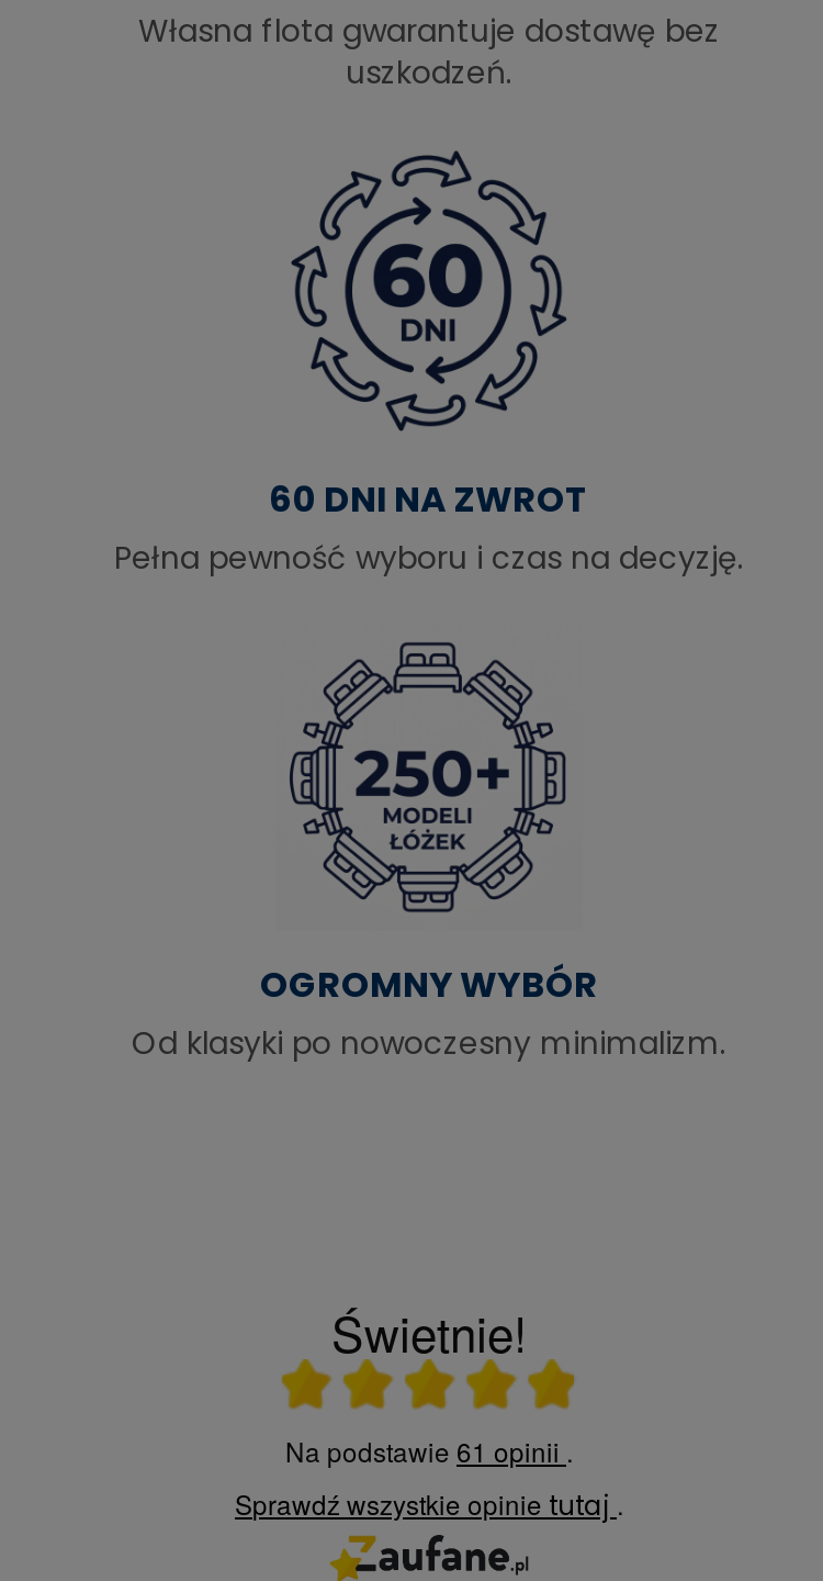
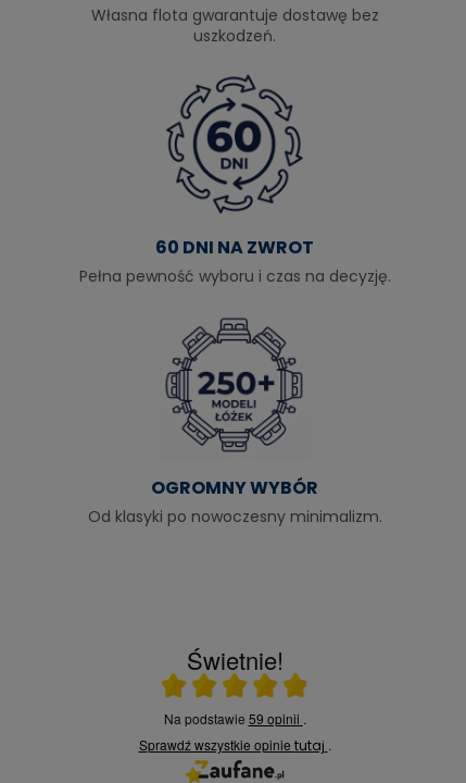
[305,1432,573,1469] Na podstawie 61 opinii. -> [173,709,306,728] Na podstawie 59 opinii.

